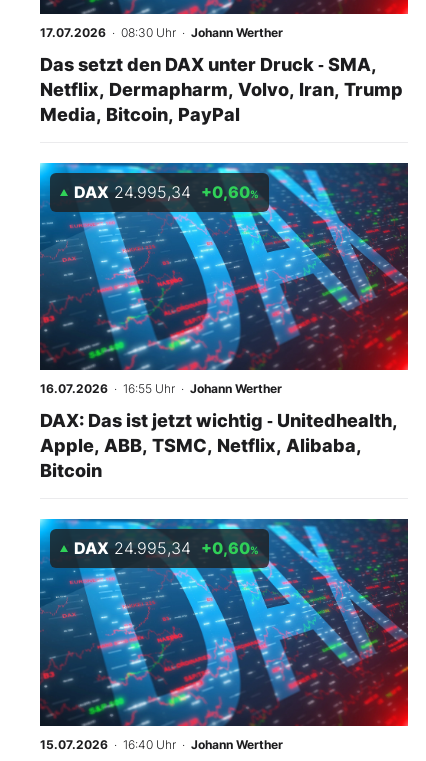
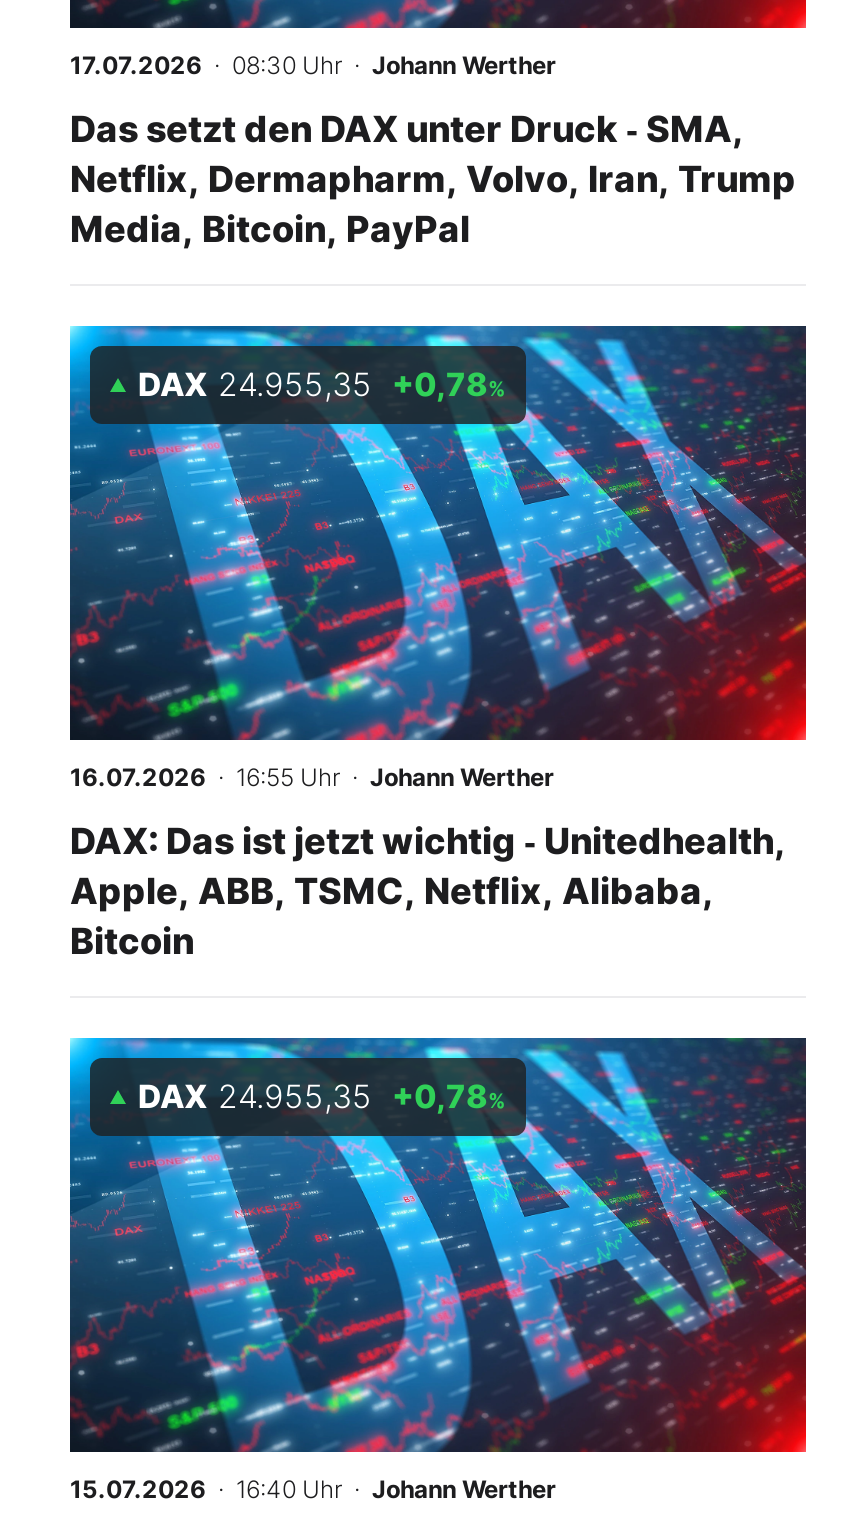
[74,182,259,202] DAX 24.995,34 +0,60% -> [138,364,506,404] DAX 24.955,35 +0,78%
[74,538,259,558] DAX 24.995,34 +0,60% -> [138,1076,506,1116] DAX 24.955,35 +0,78%

